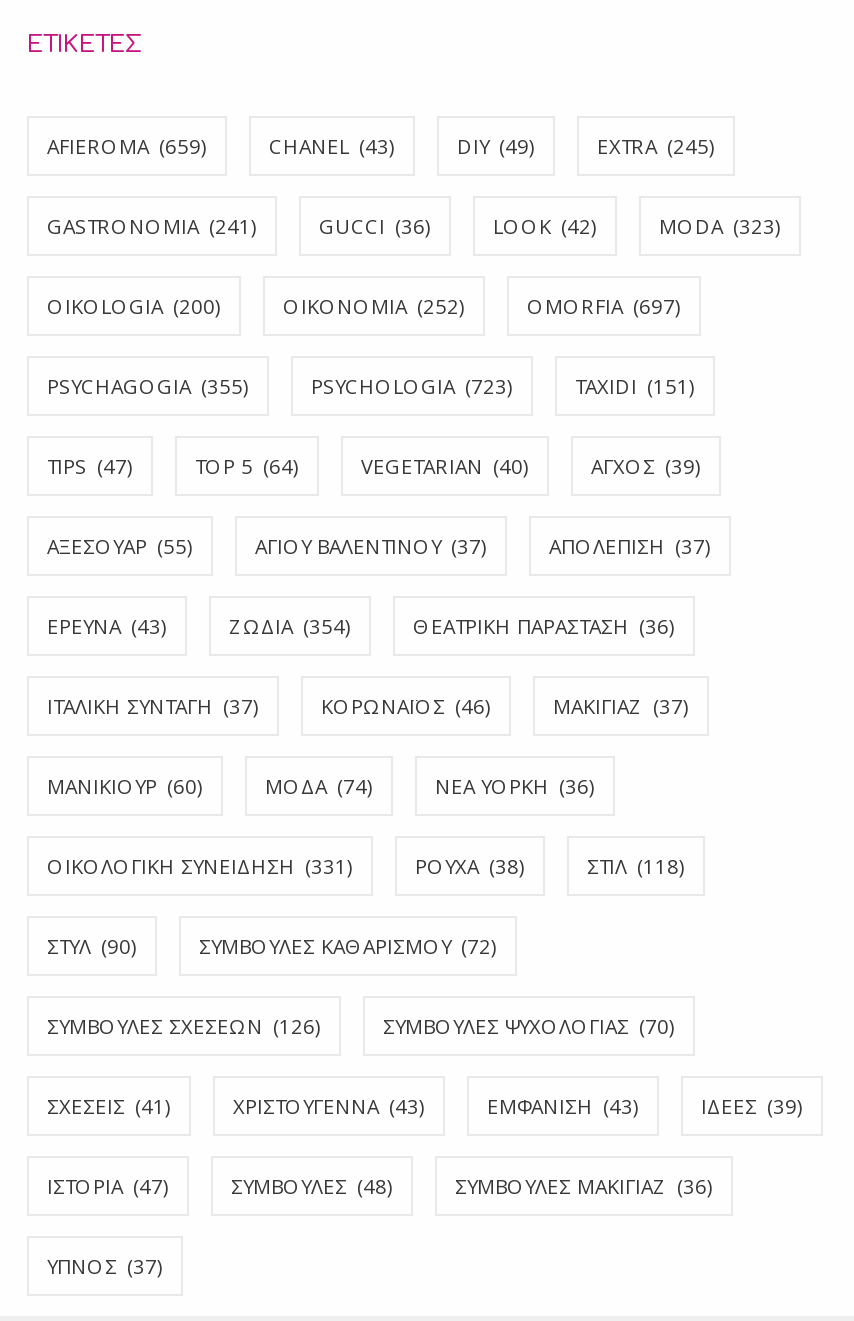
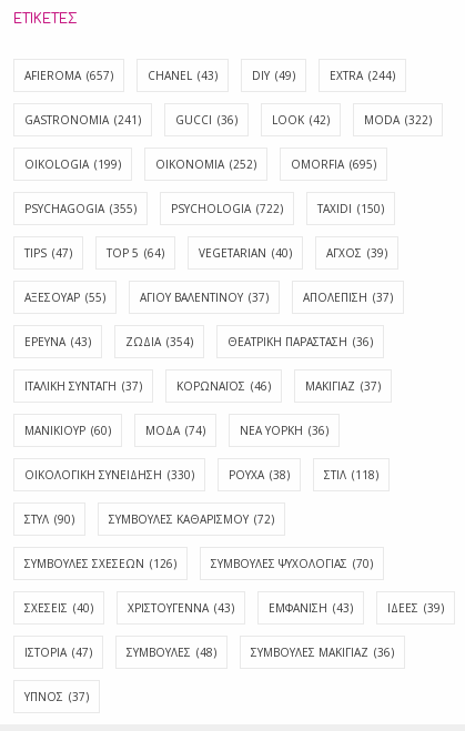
[47,131,207,159] AFIEROMA (659) -> [24,67,113,83] AFIEROMA (657)
[597,131,715,159] EXTRA (245) -> [330,67,395,83] EXTRA (244)
[659,211,781,239] MODA (323) -> [364,112,432,127] MODA (322)
[47,291,221,319] OIKOLOGIA (200) -> [24,156,121,172] OIKOLOGIA (199)
[527,291,681,319] OMORFIA (697) -> [291,156,376,172] OMORFIA (695)
[311,371,513,399] PSYCHOLOGIA (723) -> [171,200,283,216] PSYCHOLOGIA (722)
[575,371,695,399] TAXIDI (151) -> [317,200,384,216] TAXIDI (150)
[47,851,353,879] ΟΙΚΟΛΟΓΙΚΗ ΣΥΝΕΙΔΗΣΗ (331) -> [24,467,194,482] ΟΙΚΟΛΟΓΙΚΗ ΣΥΝΕΙΔΗΣΗ (330)
[47,1091,171,1119] ΣΧΕΣΕΙΣ (41) -> [24,600,93,615] ΣΧΕΣΕΙΣ (40)

